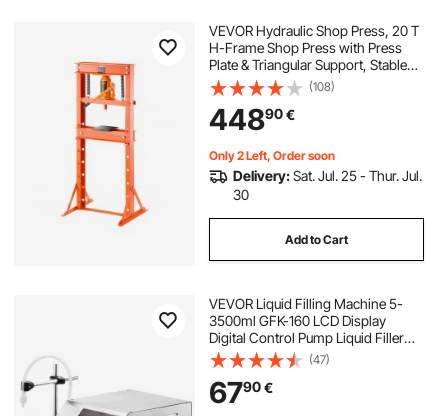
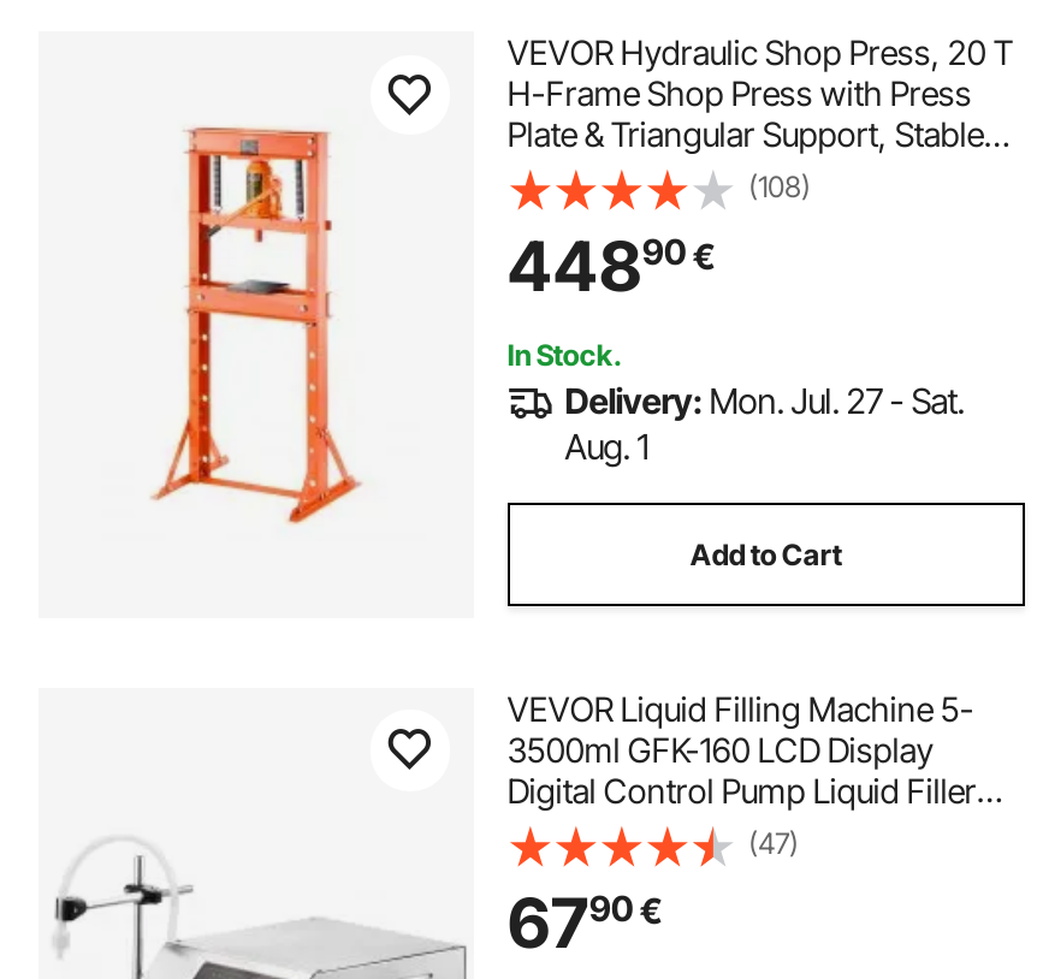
[209,148,422,203] Only 2 Left, Order soon | Delivery: Sat. Jul. 25 - Thur. Jul. | 30 -> [507,335,964,466] In Stock. | Delivery: Mon. Jul. 27 - Sat. | Aug. 1

